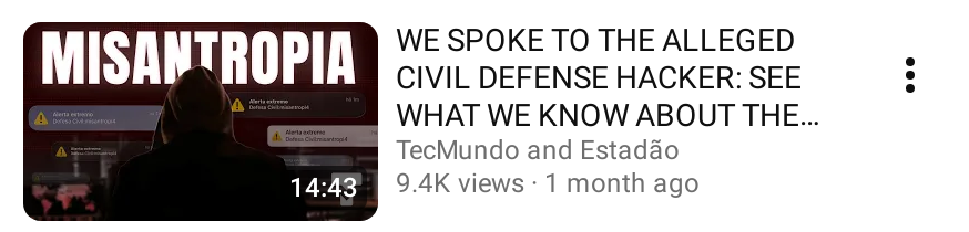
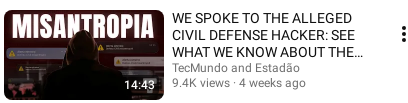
[544,167,700,198] 1 month ago -> [239,75,306,89] 4 weeks ago

